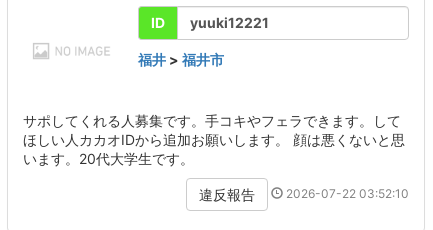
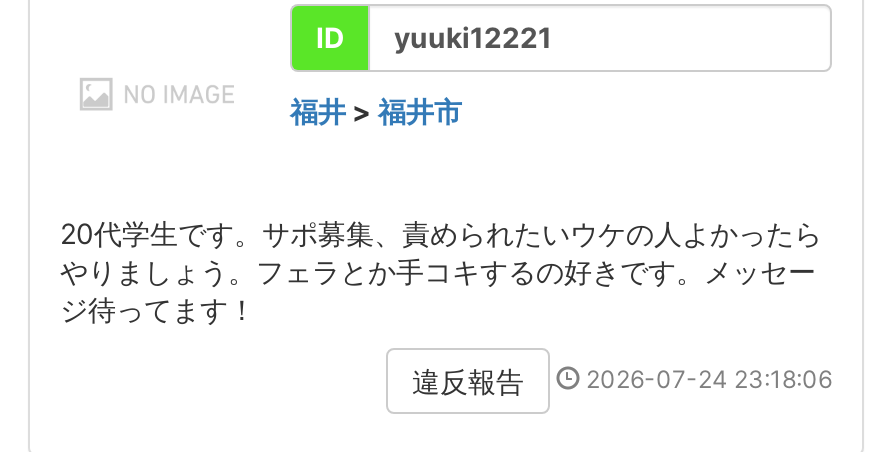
[23,112,405,167] サポしてくれる人募集です。手コキやフェラできます。して | ほしい人カカオIDから追加お願いします。 顔は悪くないと思 | います。20代大学生です。 -> [60,216,822,326] 20代学生です。サポ募集、責められたいウケの人よかったら | やりましょう。フェラとか手コキするの好きです。メッセー | ジ待ってます！
[199,186,409,203] 違反報告 2026-07-22 03:52:10 -> [412,364,832,398] 違反報告 2026-07-24 23:18:06

